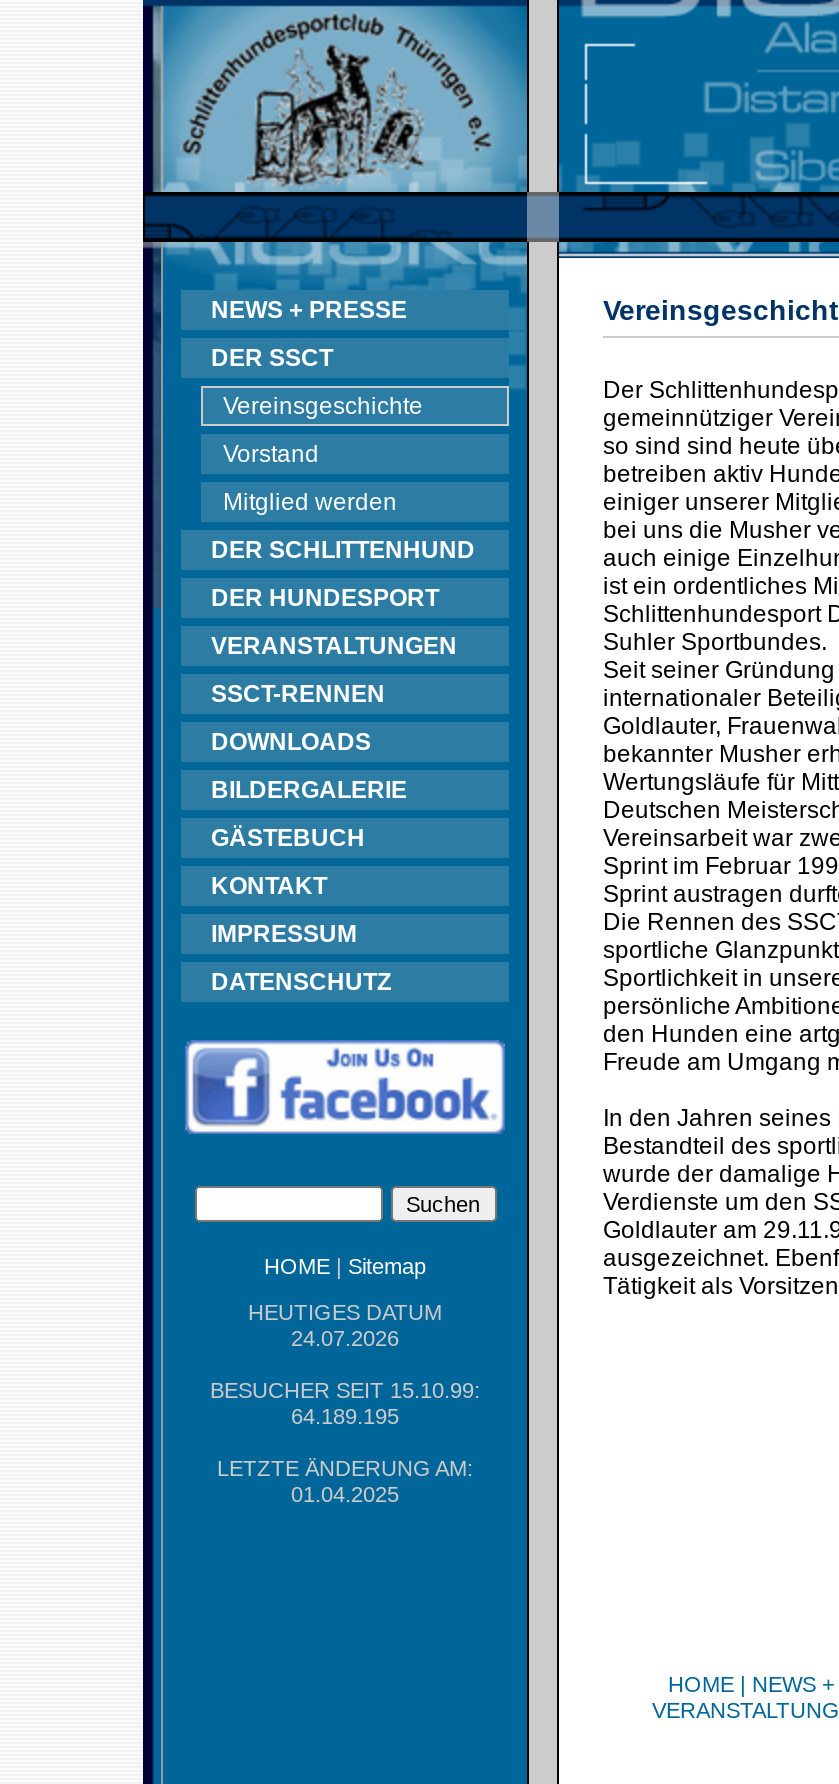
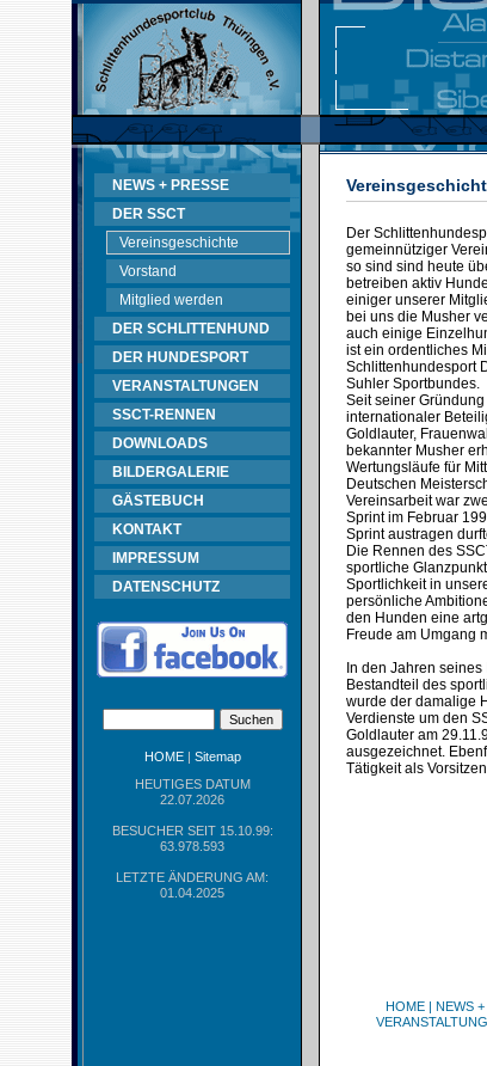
[291,1326,399,1350] 24.07.2026 -> [160,792,224,807] 22.07.2026
[291,1404,399,1428] 64.189.195 -> [160,839,224,853] 63.978.593

